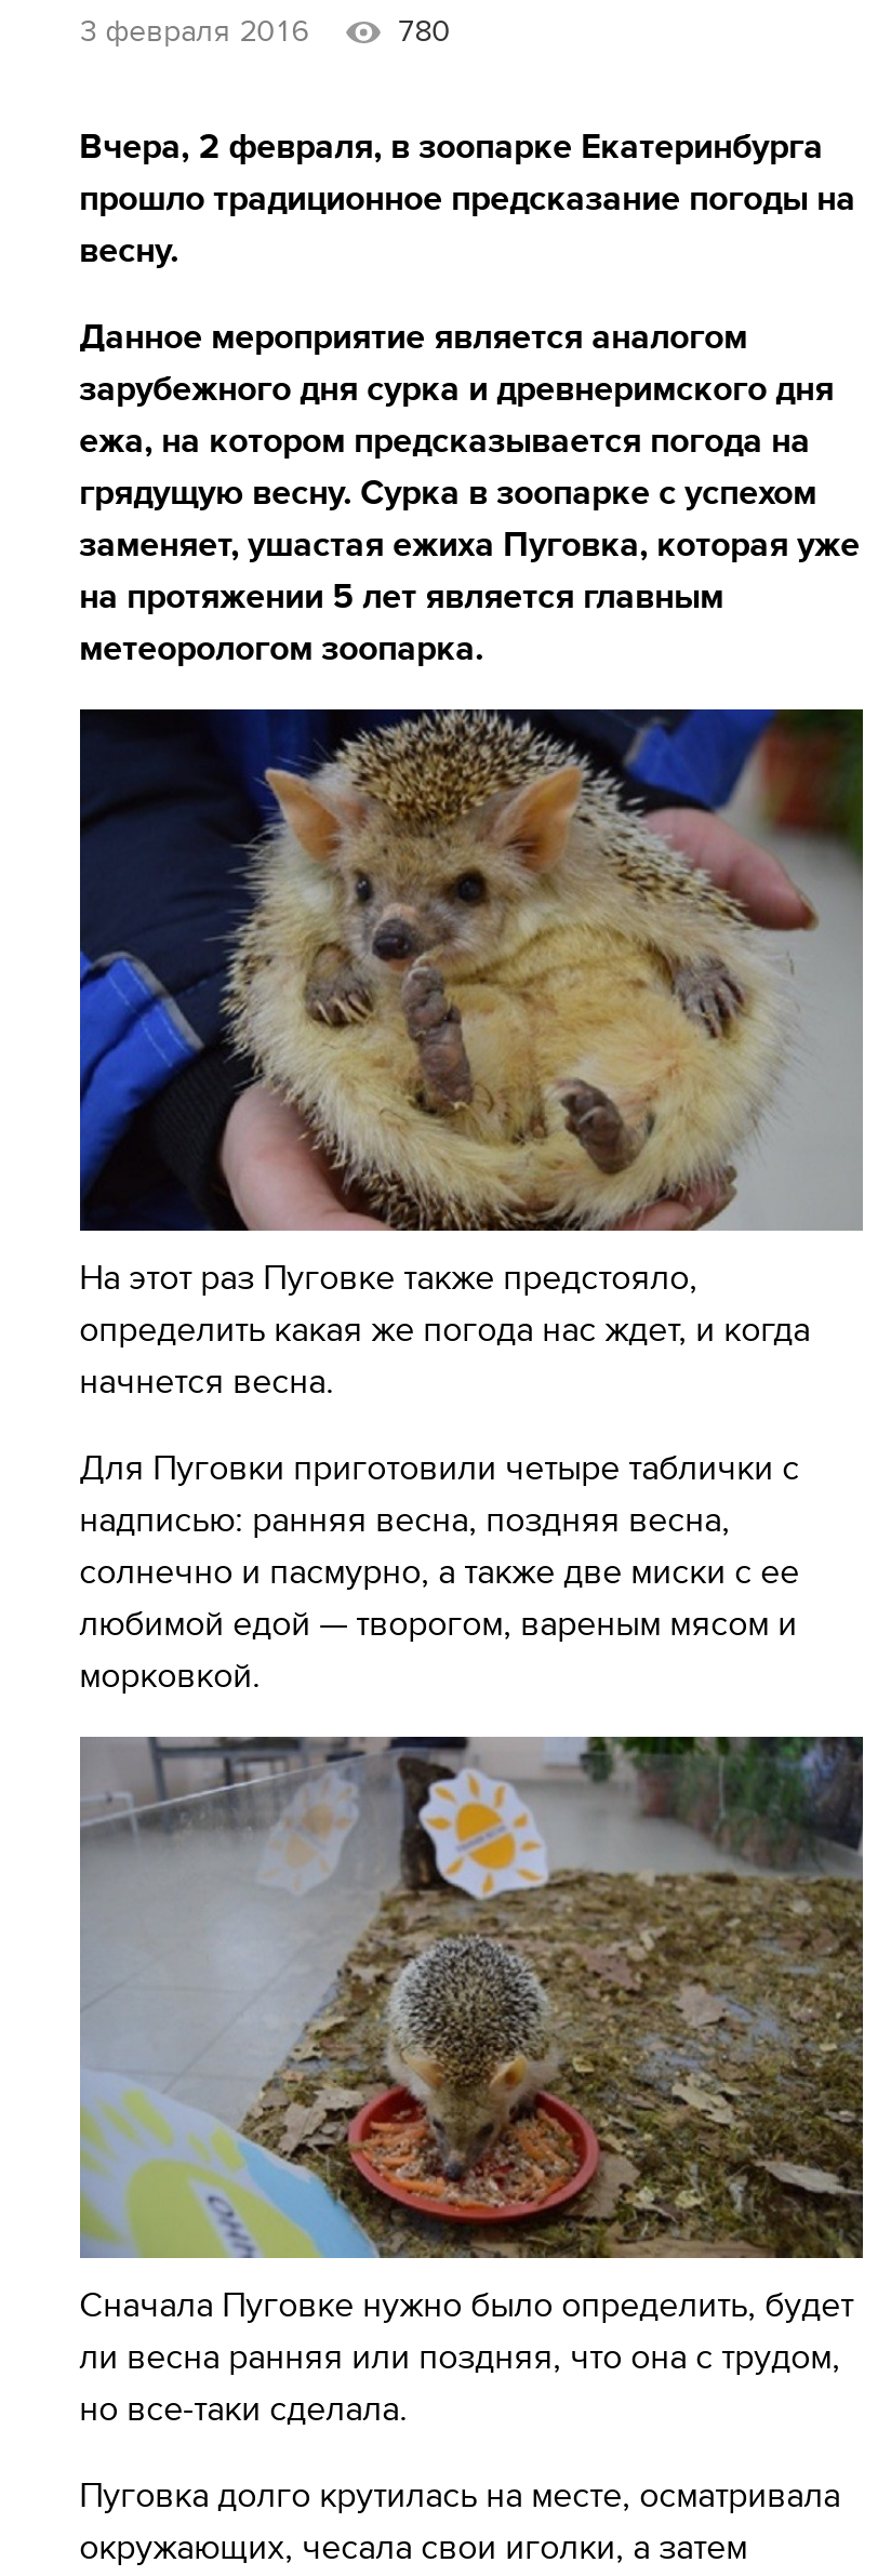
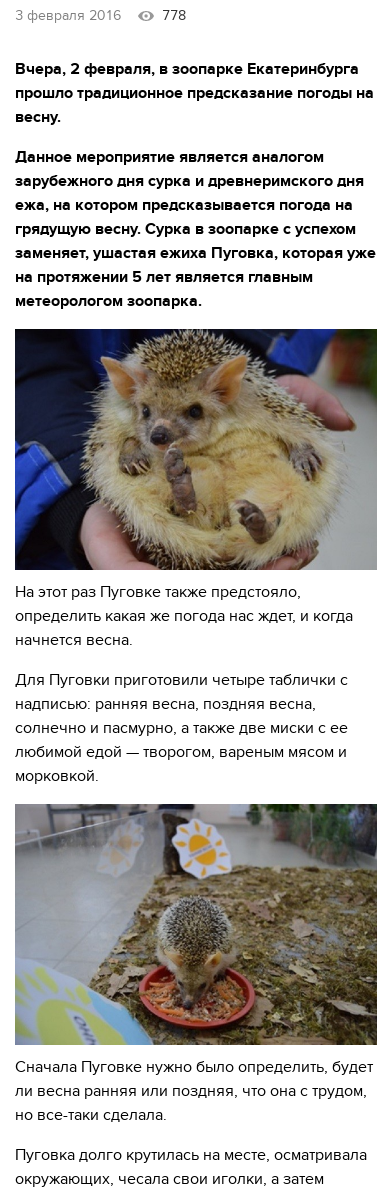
[397,13,449,50] 780 -> [162,7,186,24] 778

